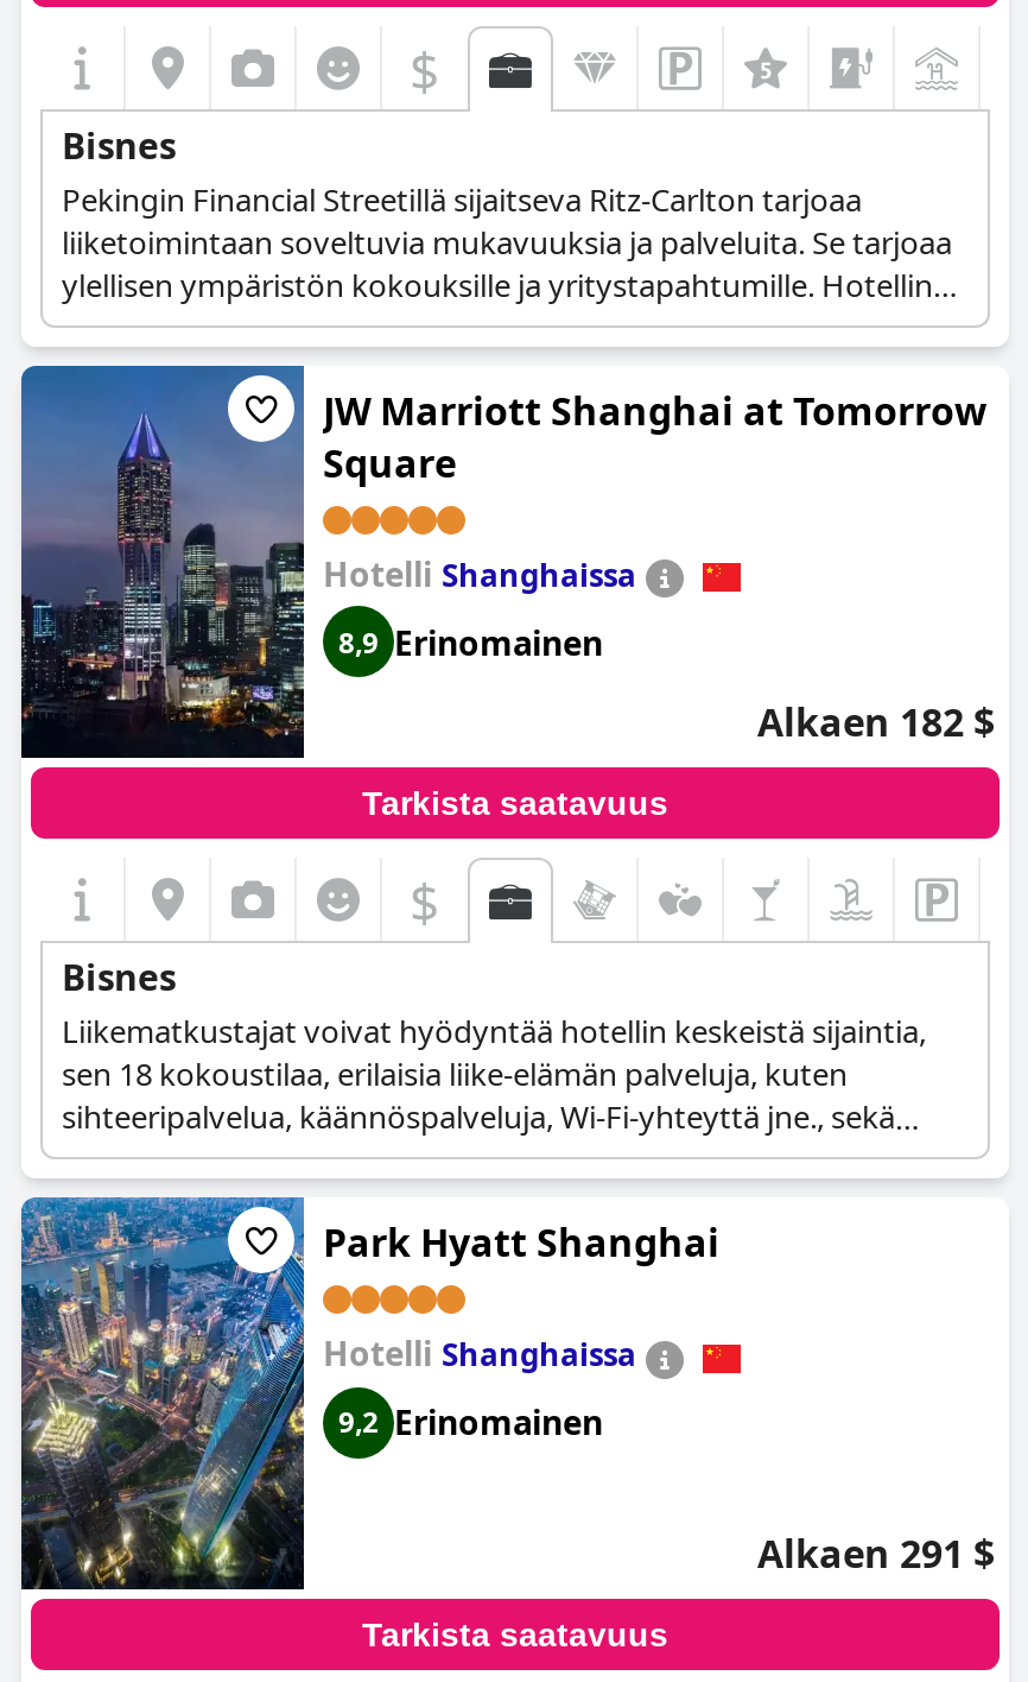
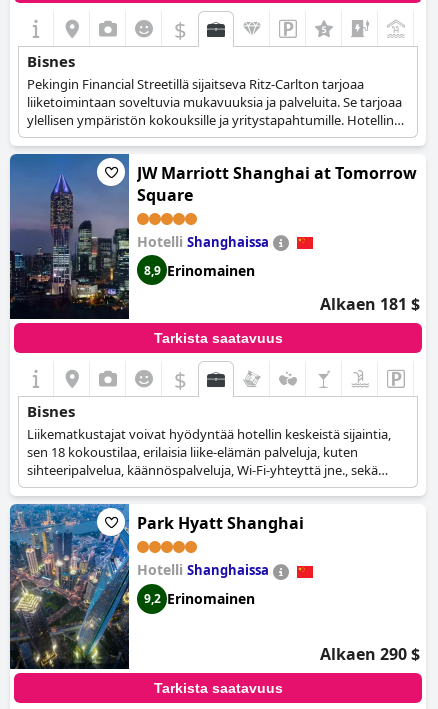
[757,697,995,749] Alkaen 182 $ -> [320,293,420,315] Alkaen 181 $
[757,1528,995,1581] Alkaen 291 $ -> [320,643,420,665] Alkaen 290 $

